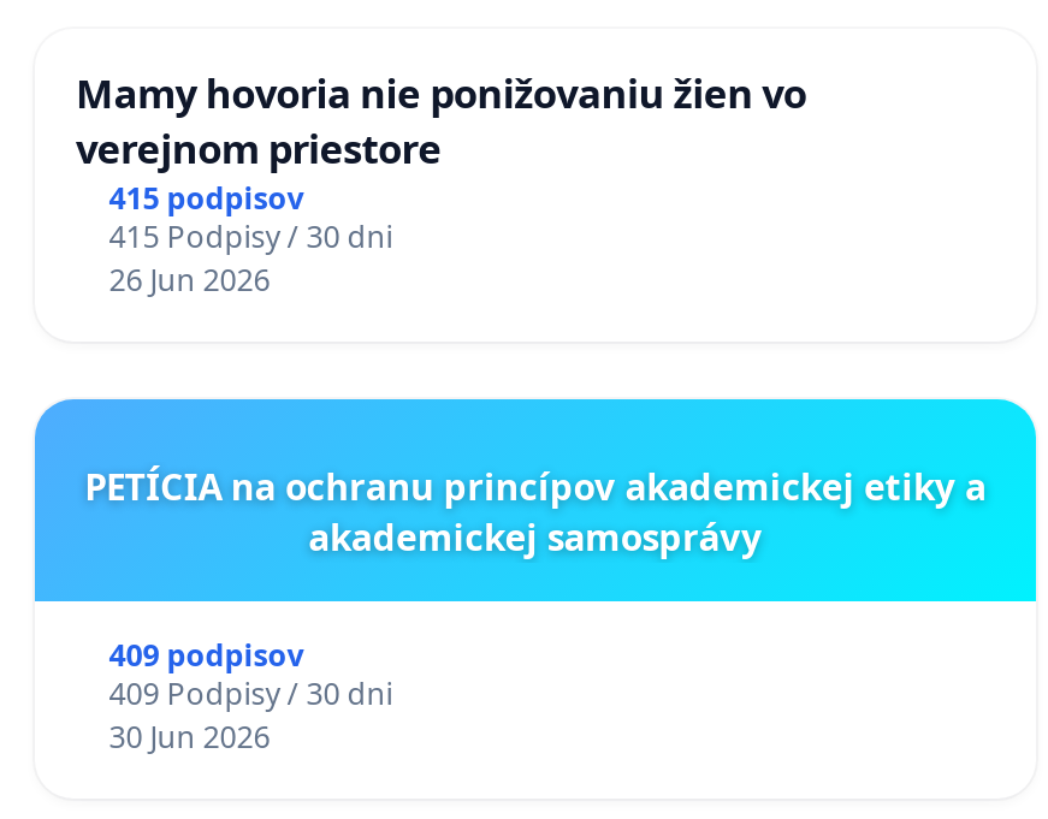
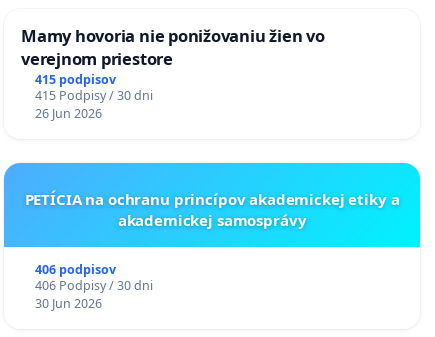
[109,635,304,676] 409 podpisov -> [35,261,116,278] 406 podpisov
[109,673,393,714] 409 Podpisy / 30 dni -> [35,277,153,294] 406 Podpisy / 30 dni

